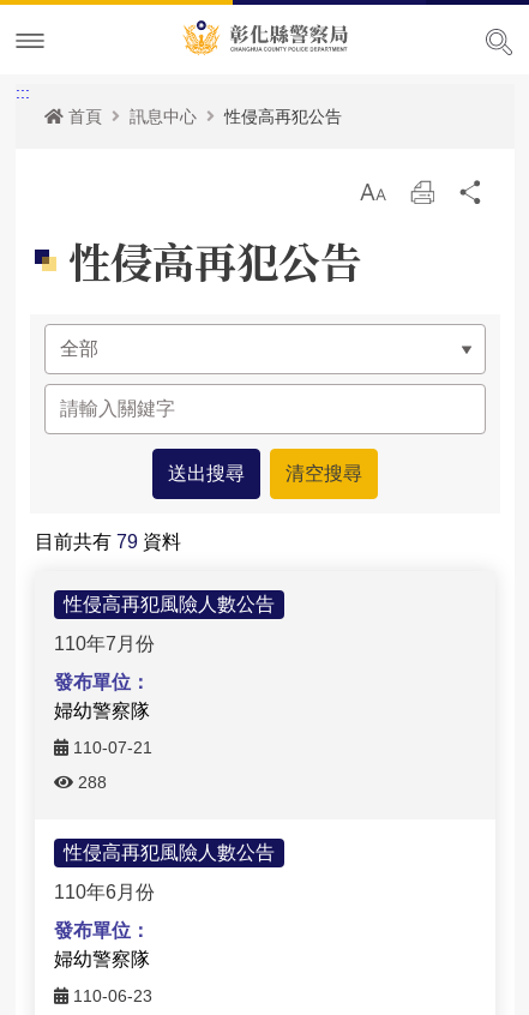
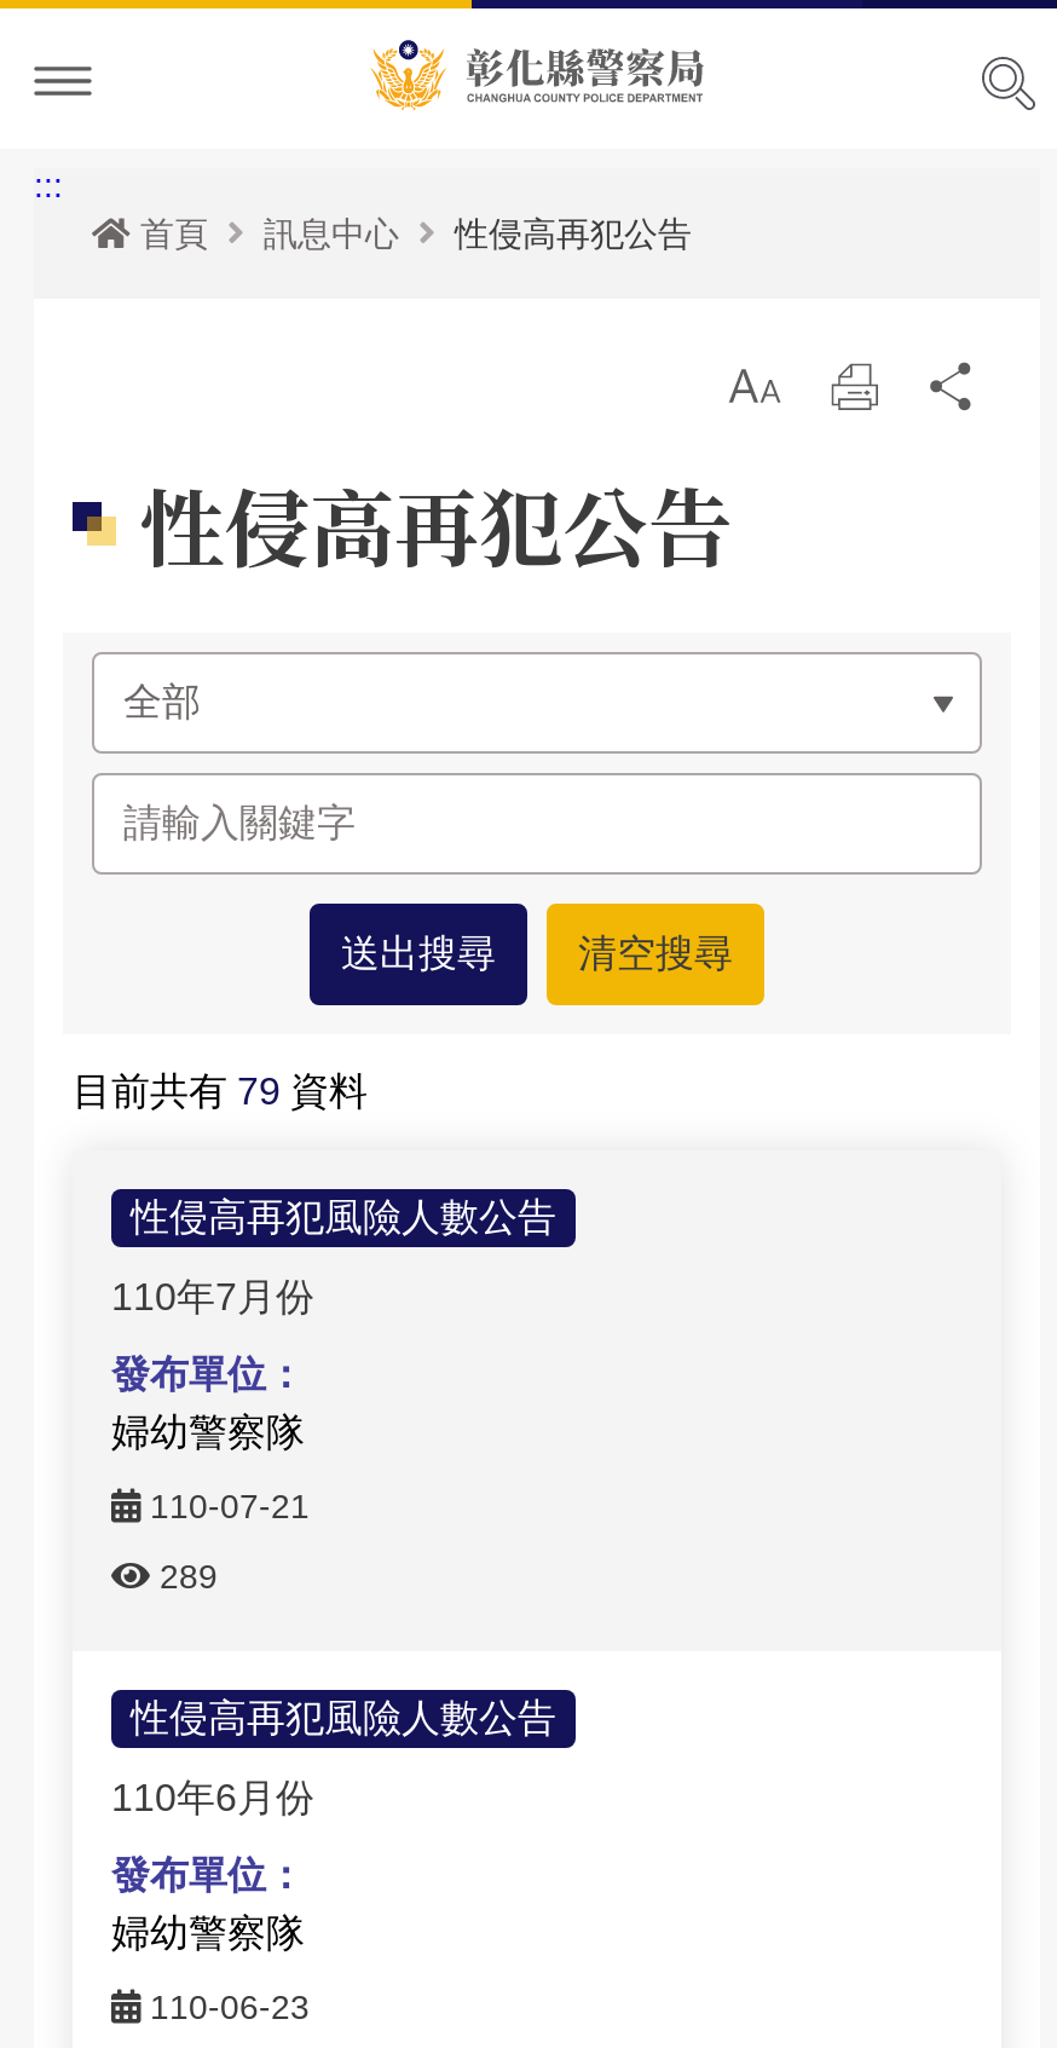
[78,772,107,792] 288 -> [160,1556,218,1595] 289

